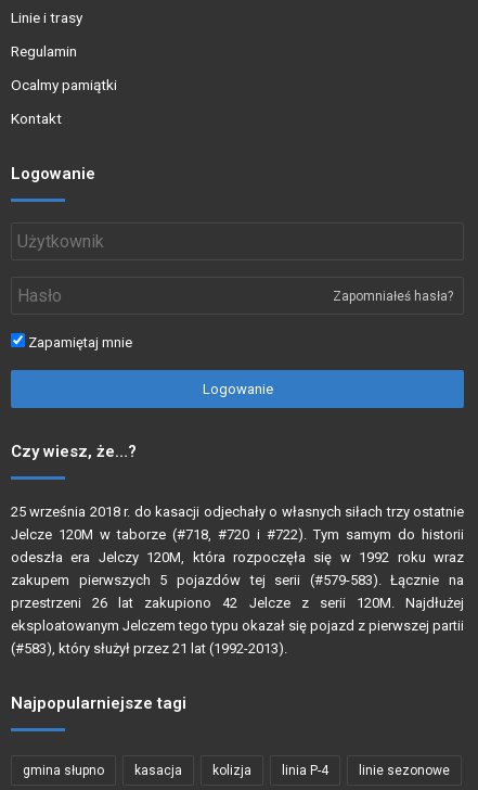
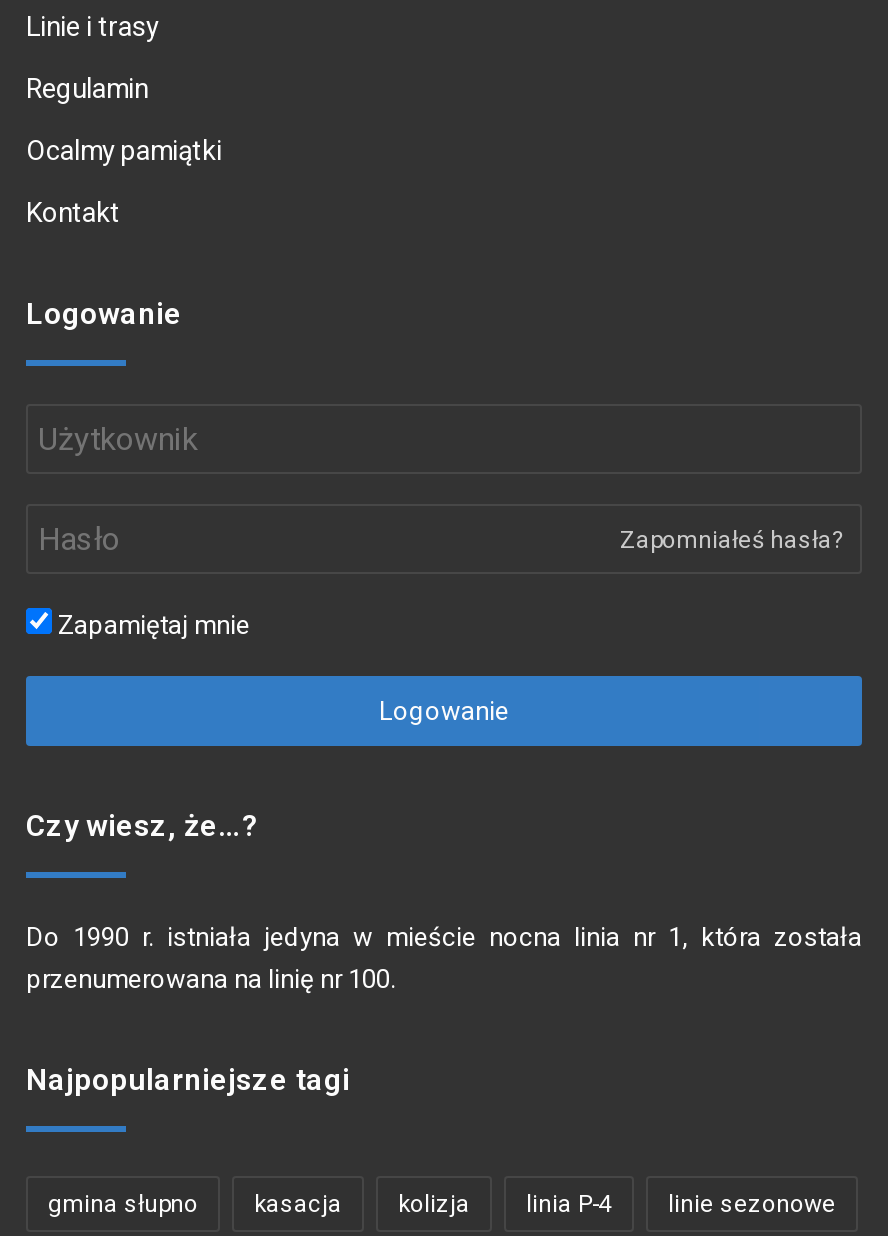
[11,504,464,657] 25 września 2018 r. do kasacji odjechały o własnych siłach trzy ostatnie | Jelcze 120M w taborze (#718, #720 i #722). Tym samym do historii | odeszła era Jelczy 120M, która rozpoczęła się w 1992 roku wraz | zakupem pierwszych 5 pojazdów tej serii (#579-583). Łącznie na | przestrzeni 26 lat zakupiono 42 Jelcze z serii 120M. Najdłużej | eksploatowanym Jelczem tego typu okazał się pojazd z pierwszej partii | (#583), który służył przez 21 lat (1992-2013). -> [26,922,862,994] Do 1990 r. istniała jedyna w mieście nocna linia nr 1, która została | przenumerowana na linię nr 100.

